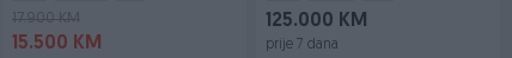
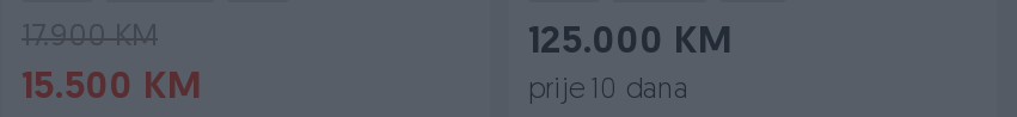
[266,38,339,52] prije 7 dana -> [528,76,688,105] prije 10 dana

